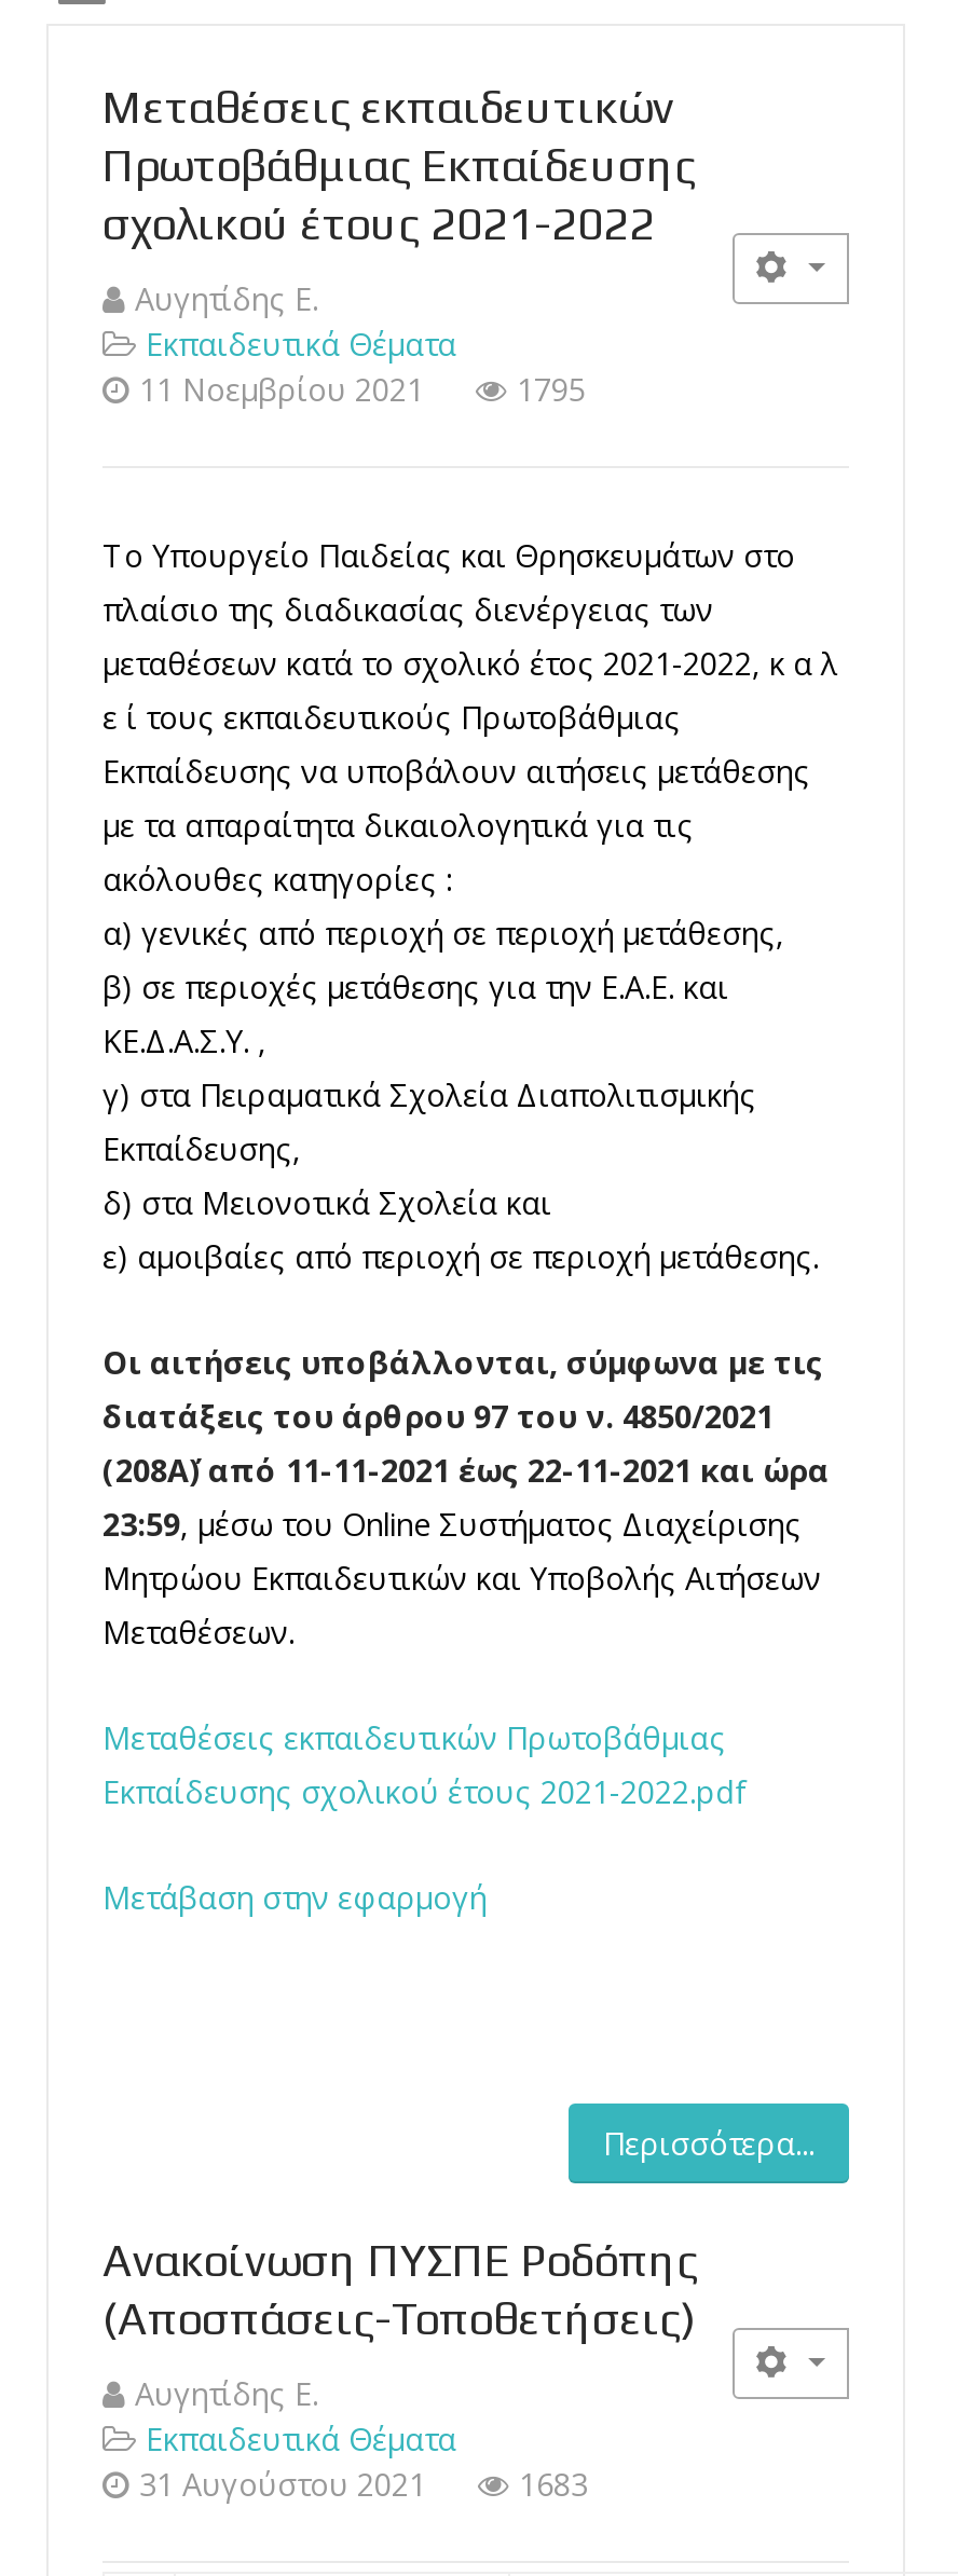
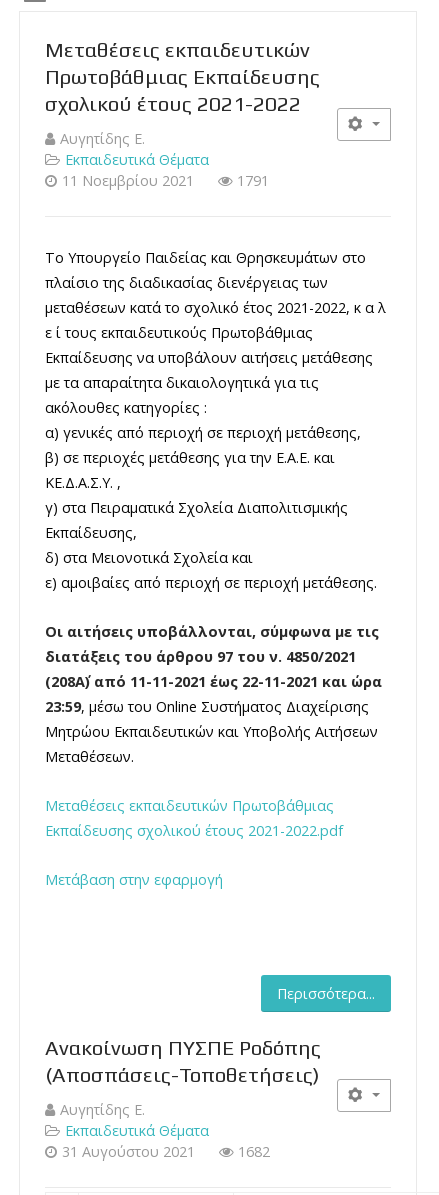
[517,369,586,410] 1795 -> [237,171,269,190] 1791
[519,2464,588,2505] 1683 -> [238,1142,270,1161] 1682

